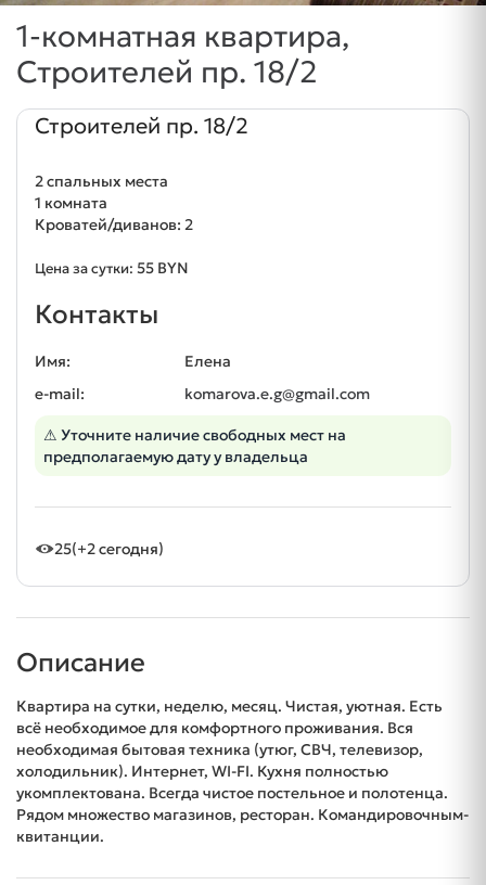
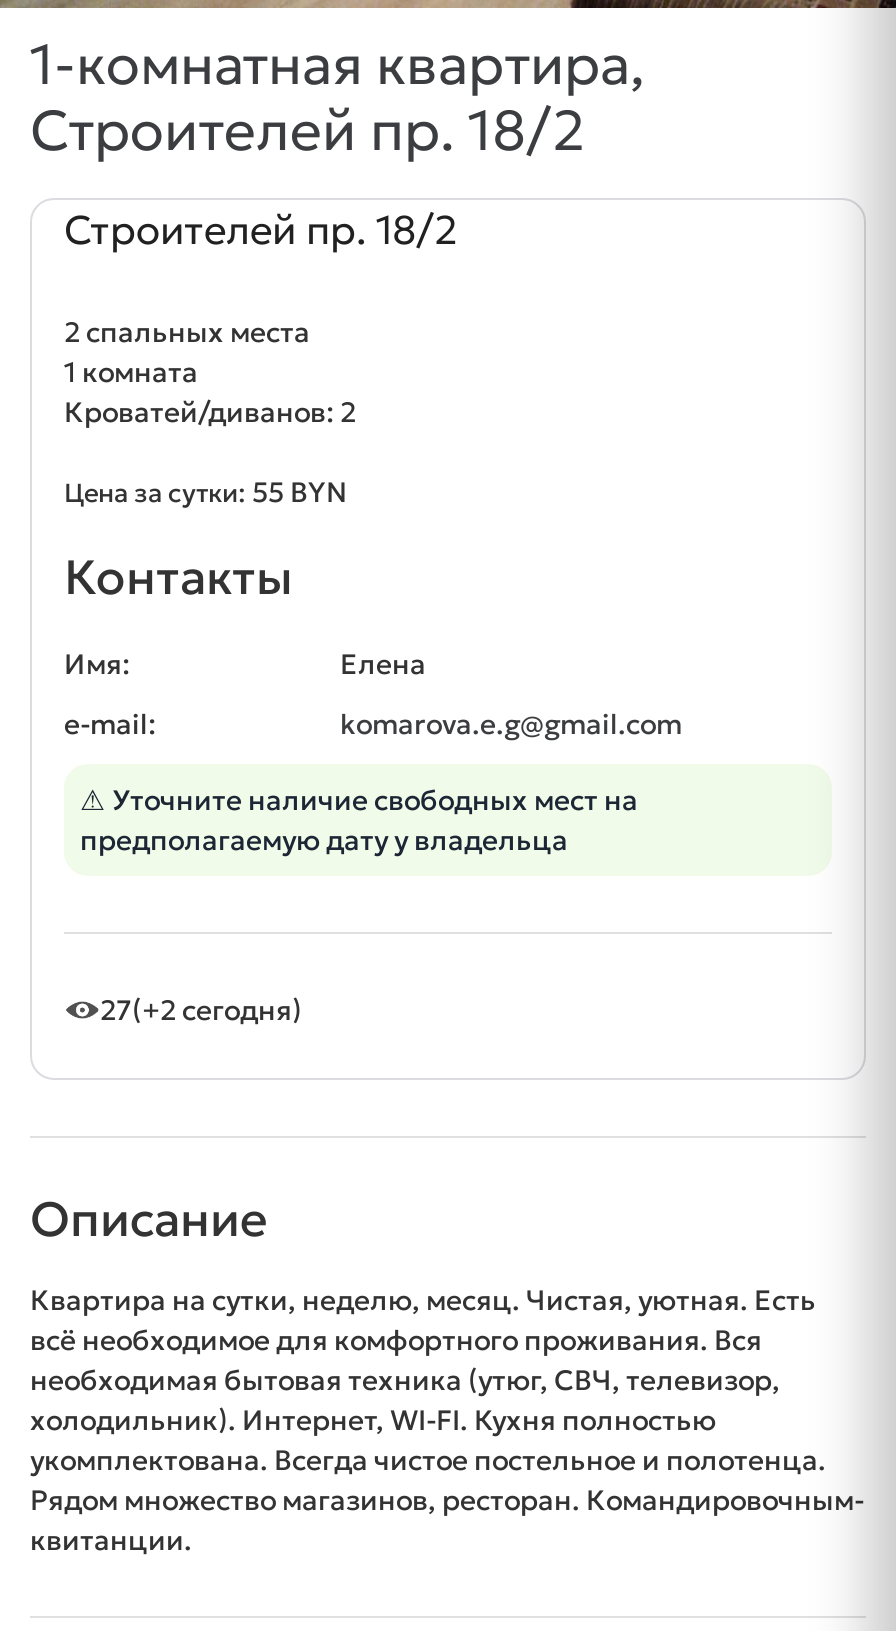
[54,539,164,558] 25(+2 сегодня) -> [100,993,302,1029] 27(+2 сегодня)

